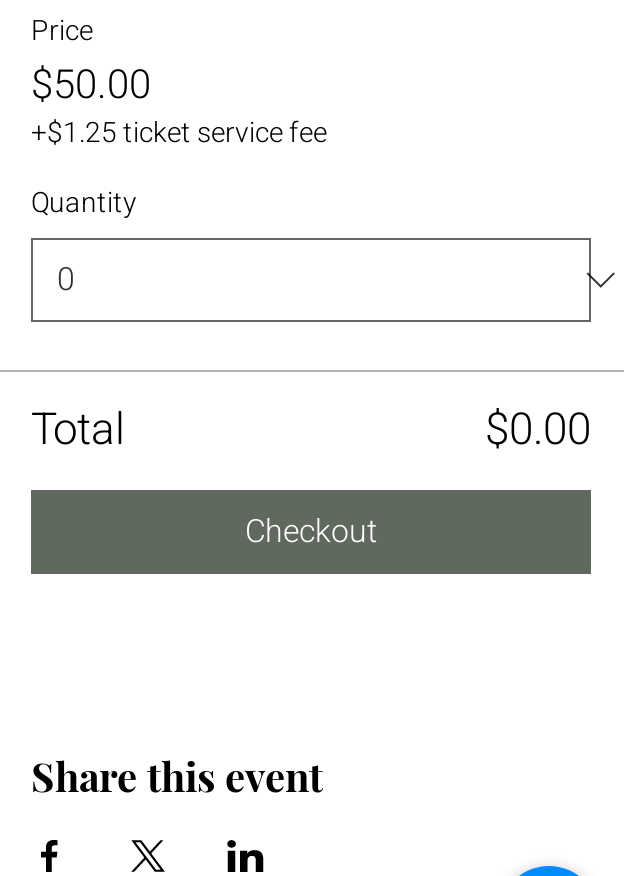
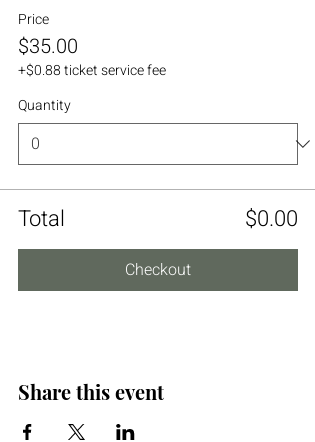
[31,56,151,114] $50.00 -> [18,32,78,61] $35.00
[31,112,327,154] +$1.25 ticket service fee -> [18,60,166,81] +$0.88 ticket service fee

